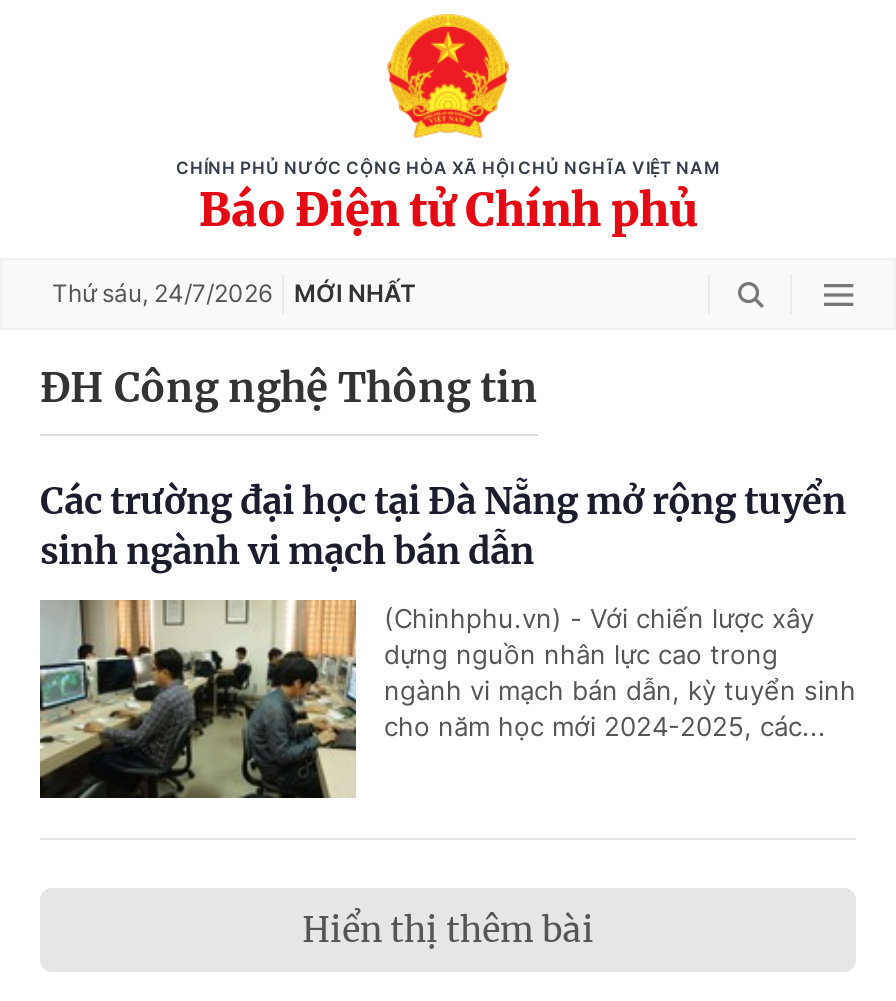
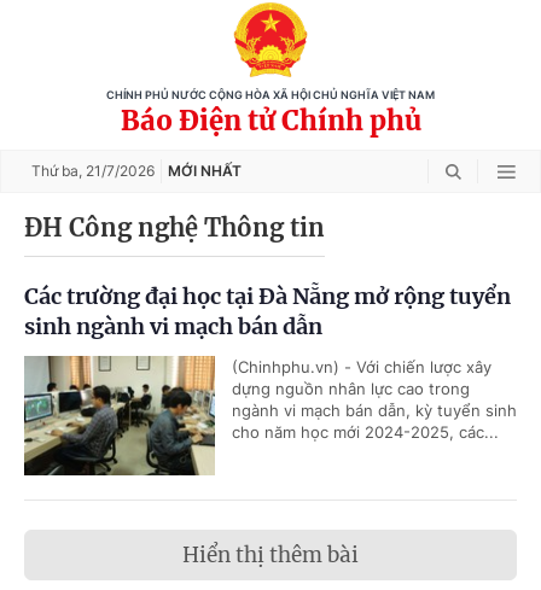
[52,278,416,308] Thứ sáu, 24/7/2026 MỚI NHẤT -> [31,162,242,180] Thứ ba, 21/7/2026 MỚI NHẤT

